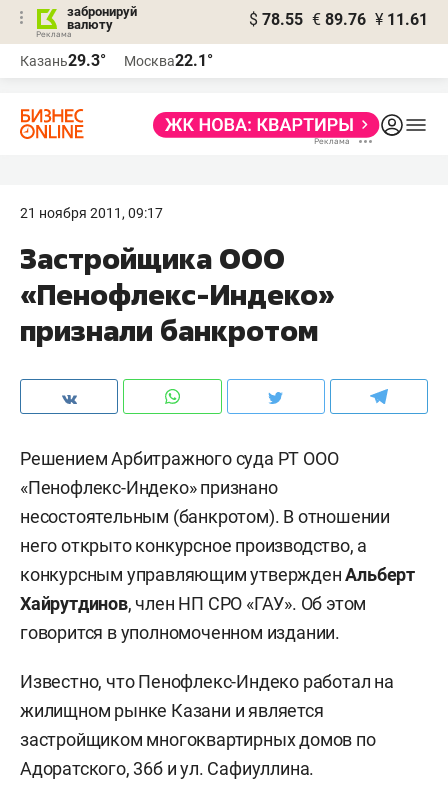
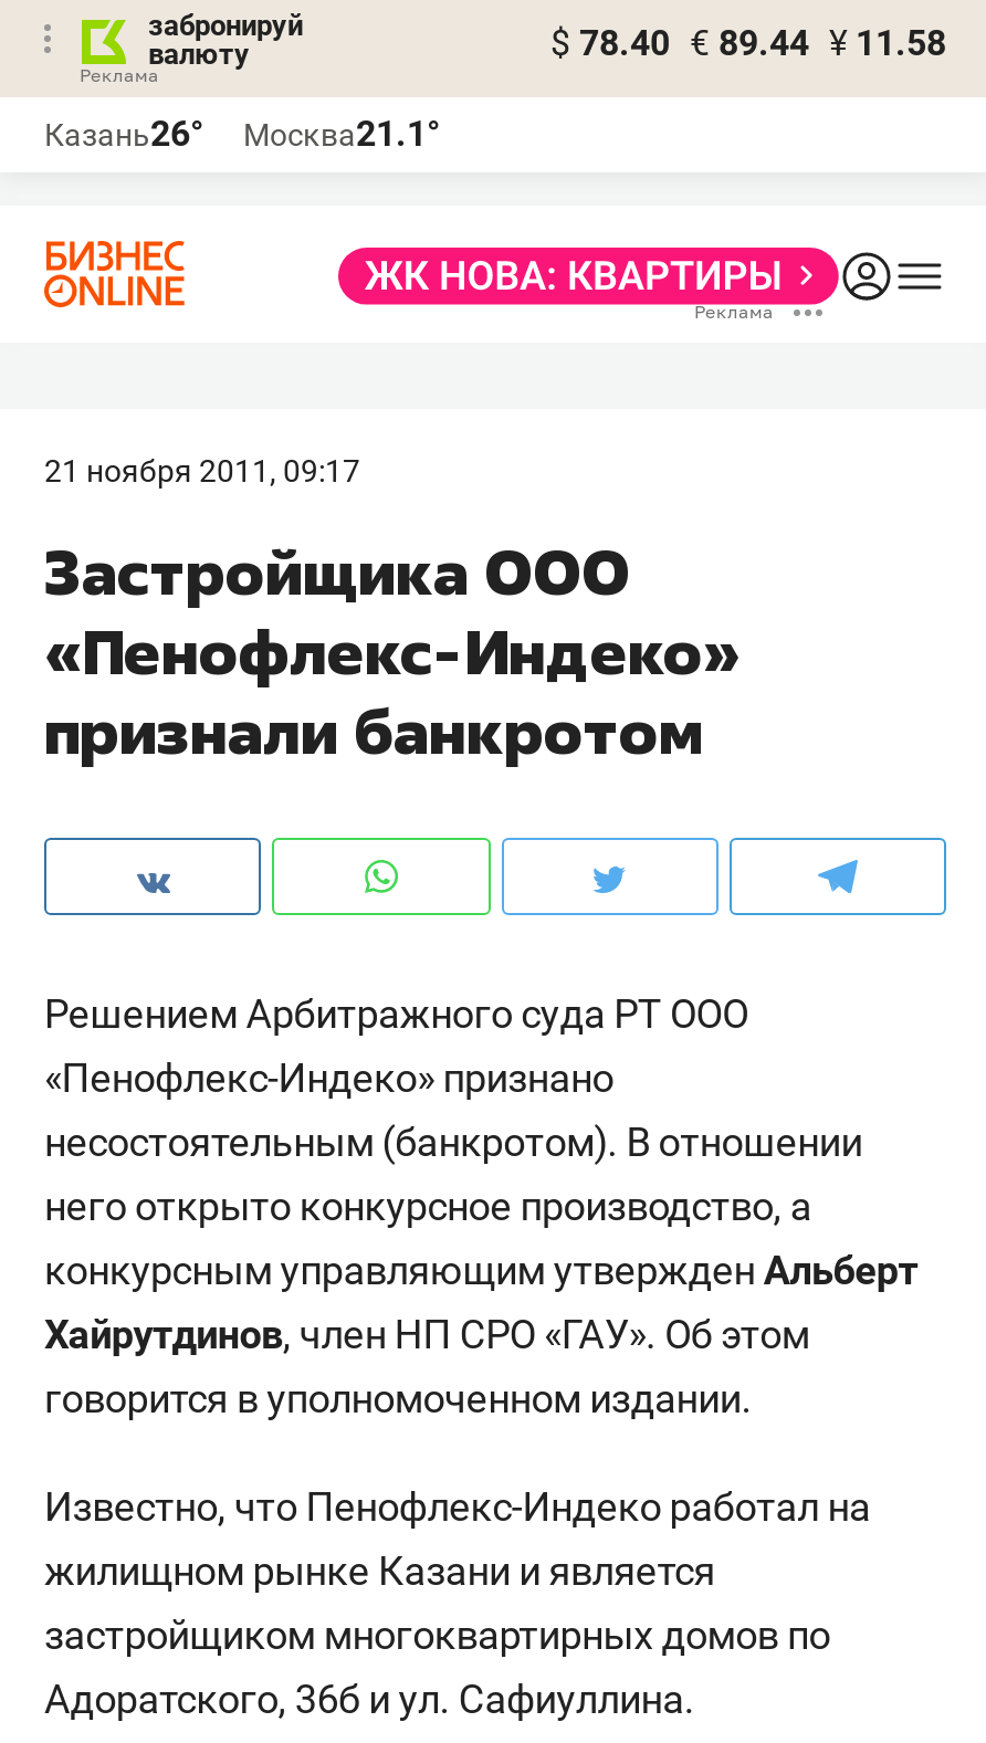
[249,10,428,29] $ 78.55 € 89.76 ¥ 11.61 -> [550,22,946,64] $ 78.40 € 89.44 ¥ 11.58
[20,51,106,70] Казань29.3° -> [44,113,203,155] Казань26°
[124,51,213,70] Москва22.1° -> [243,113,440,155] Москва21.1°

